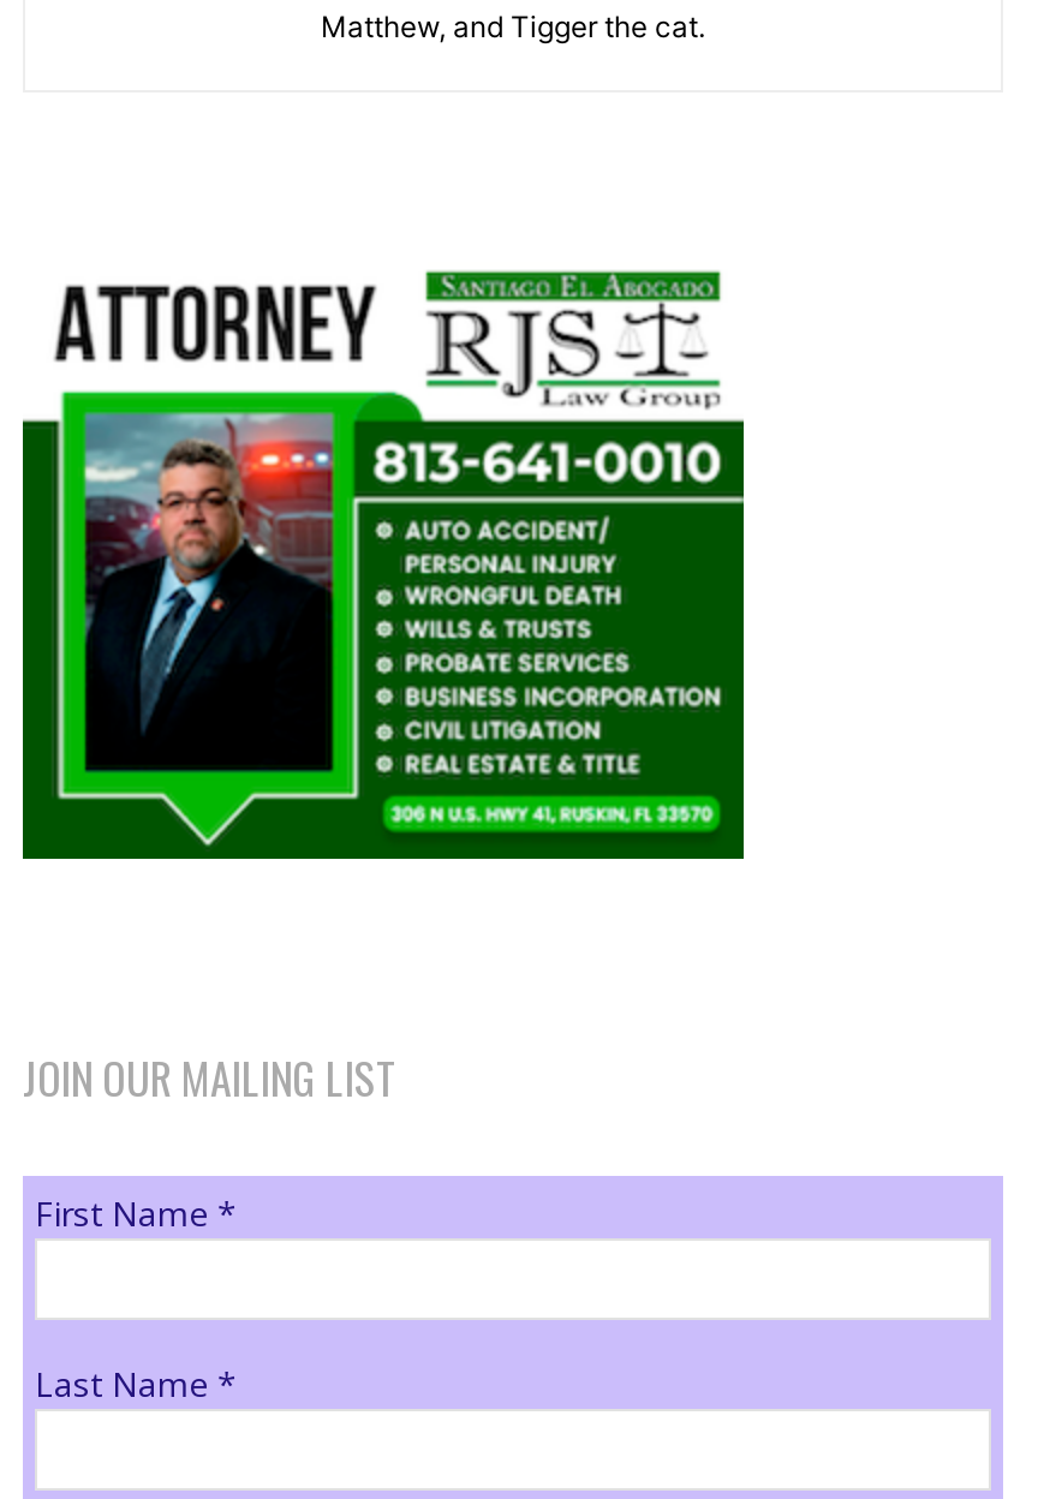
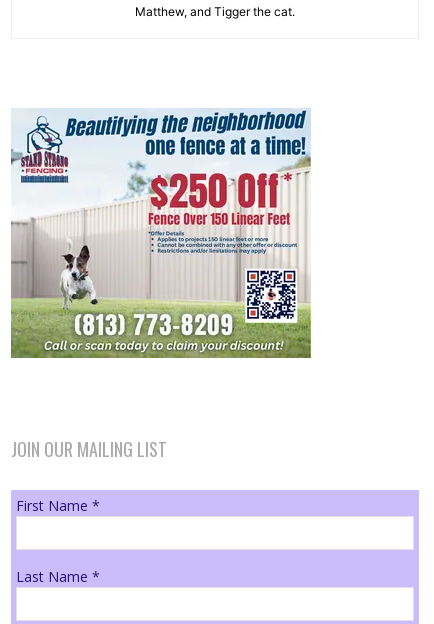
[20,262,746,860] [image] -> [10,108,312,358] [image]

